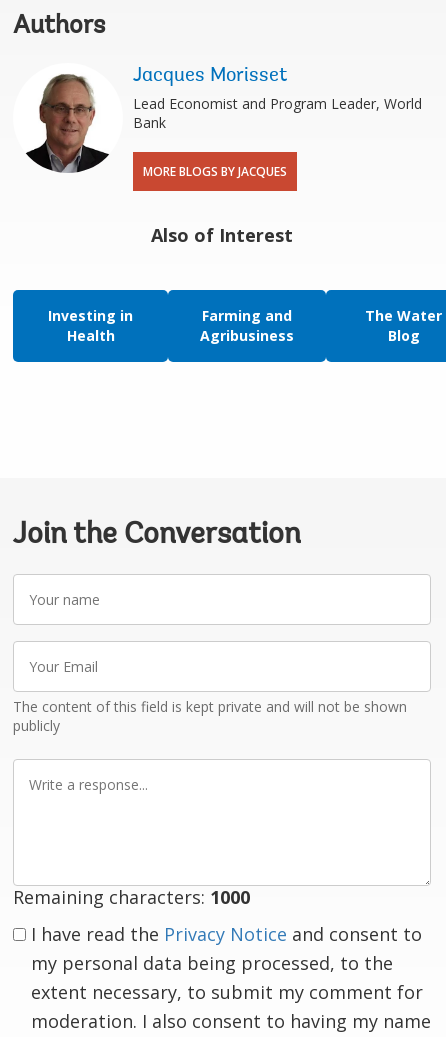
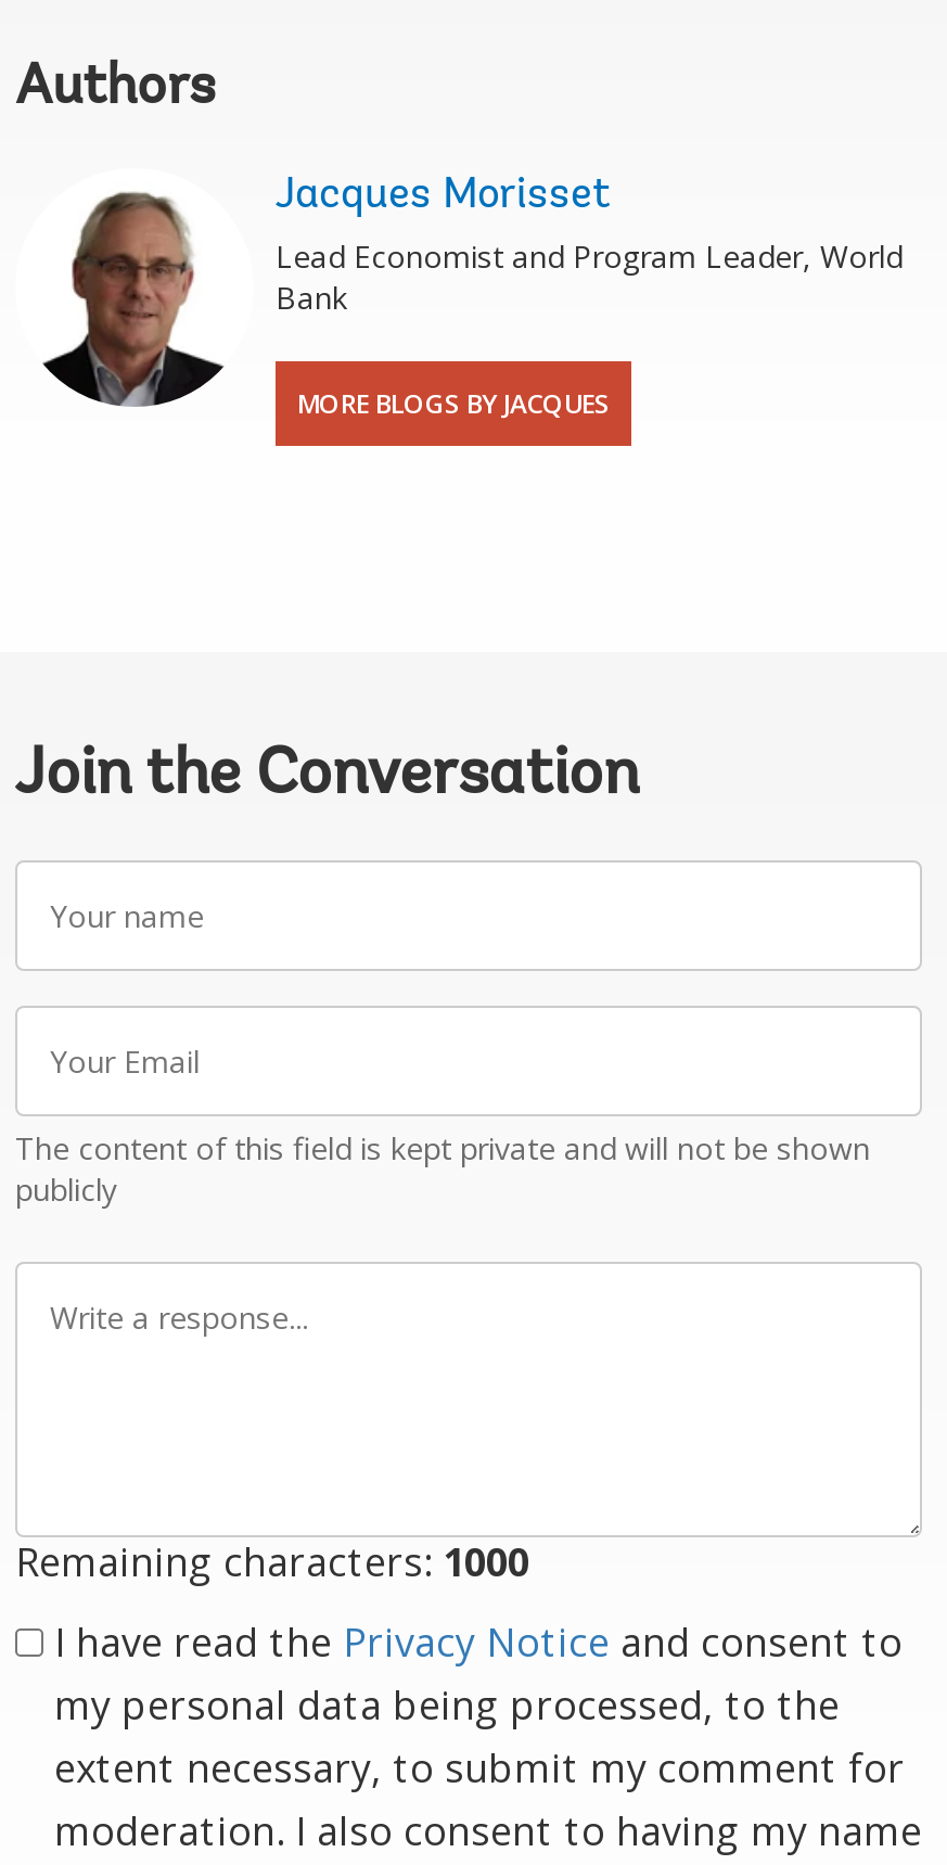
[12,223,443,363] [image] | Also of Interest | Investing in | Health -> none
[200,306,294,345] Farming and | Agribusiness -> none
[365,306,442,345] The Water | Blog -> none

